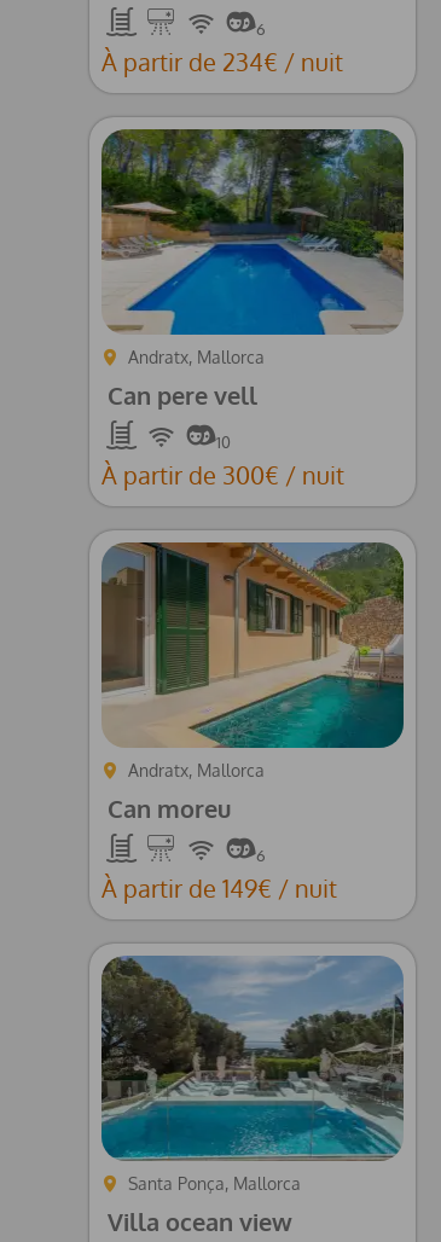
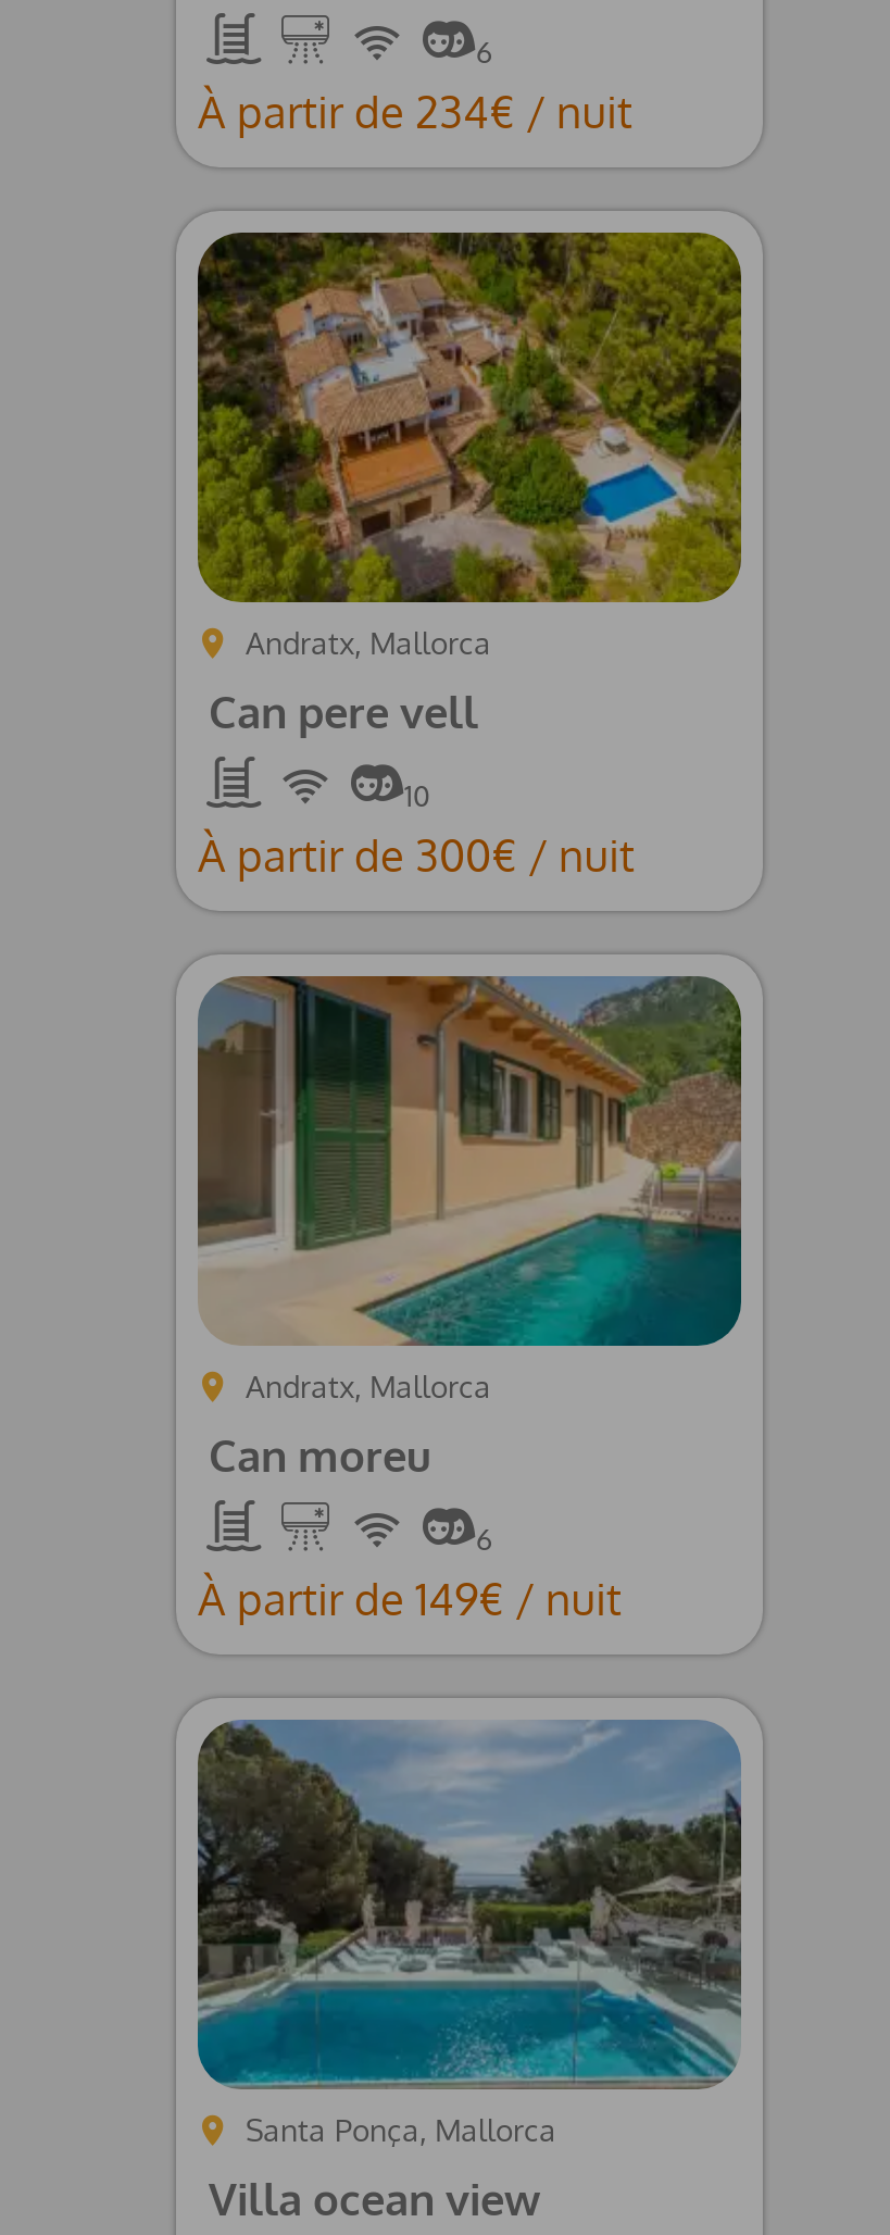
[101,128,405,336] [image] -> [196,230,743,604] [image]

